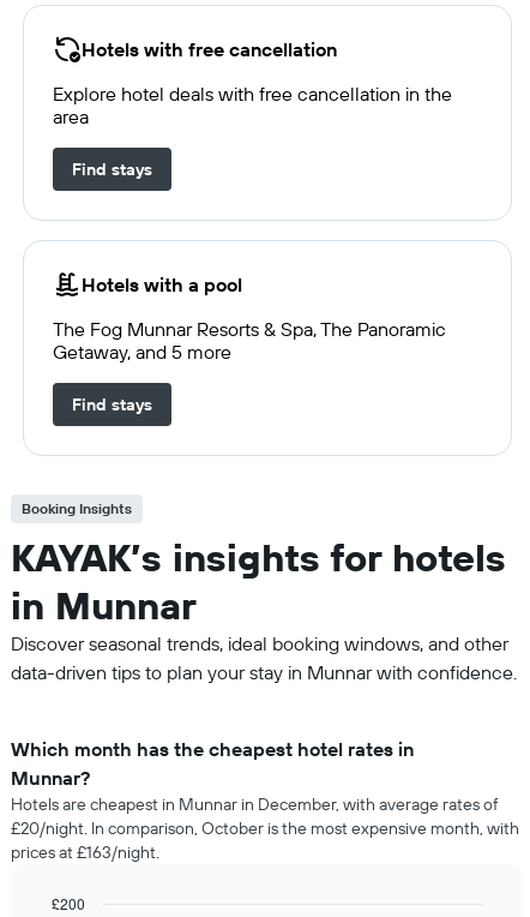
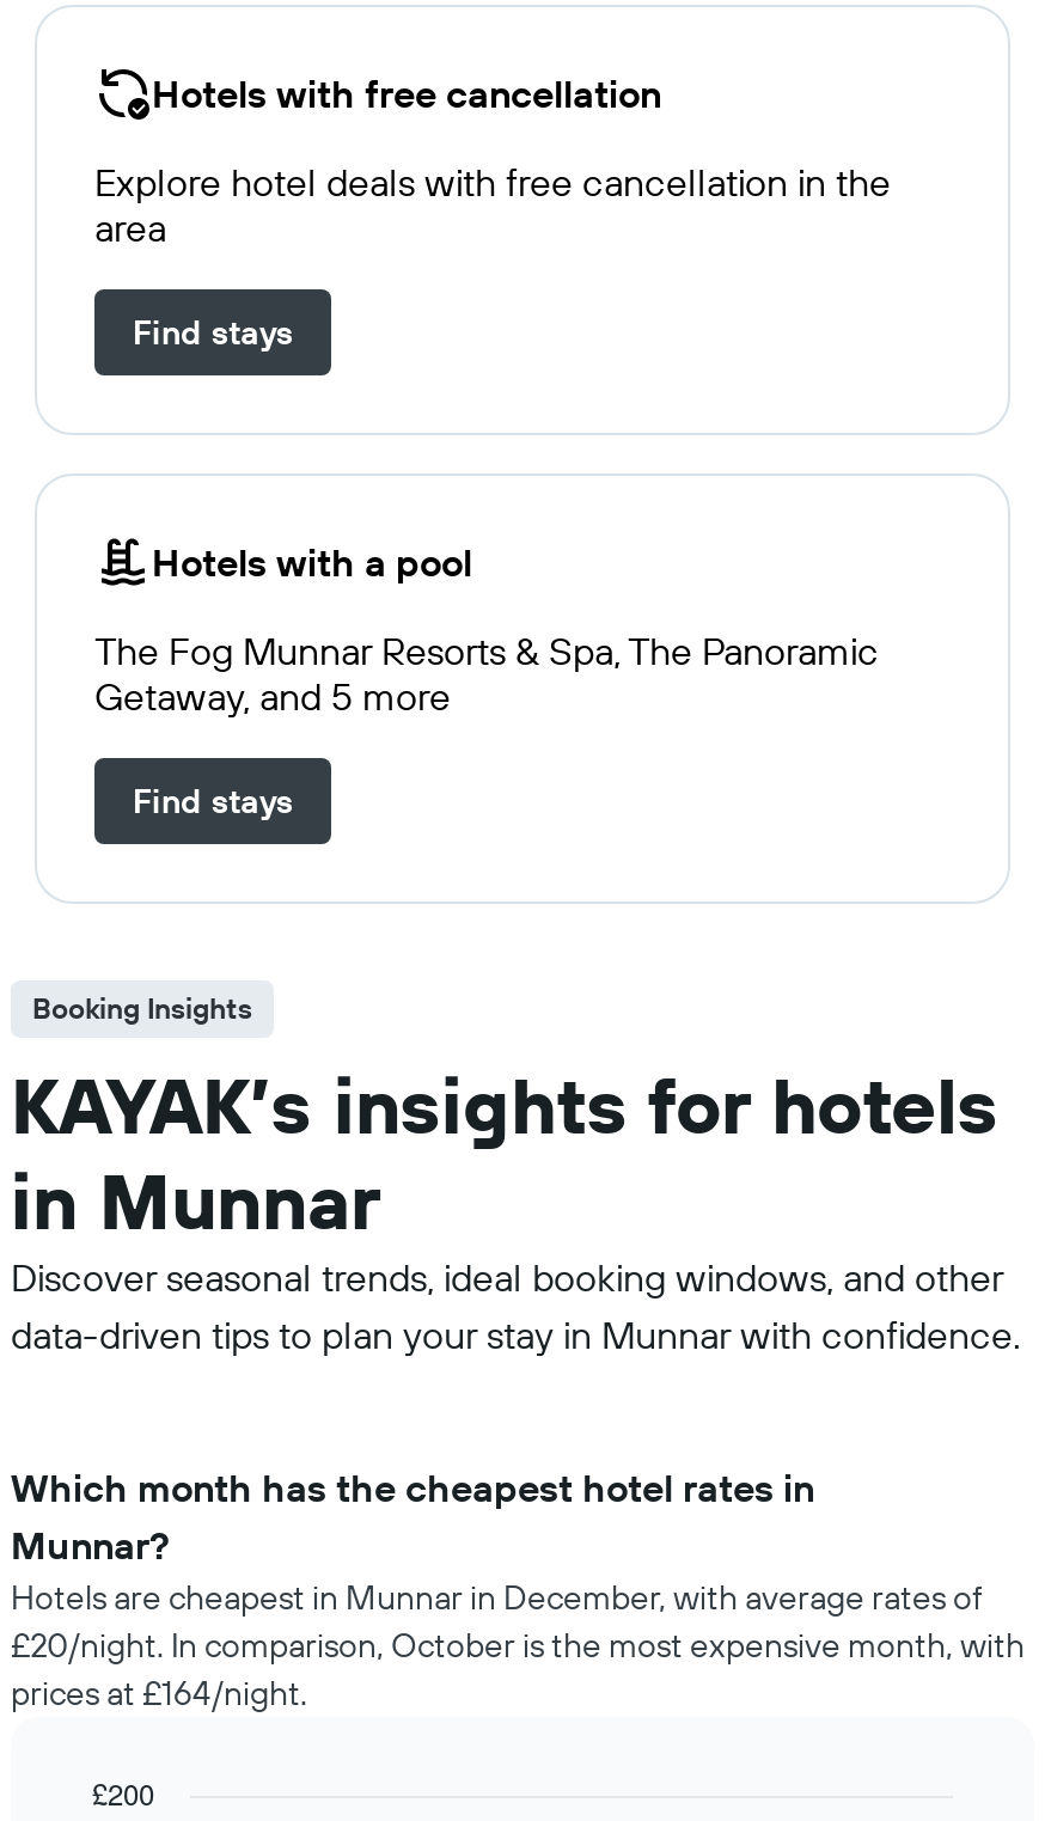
[11,841,159,863] prices at £163/night. -> [11,1671,307,1714] prices at £164/night.

